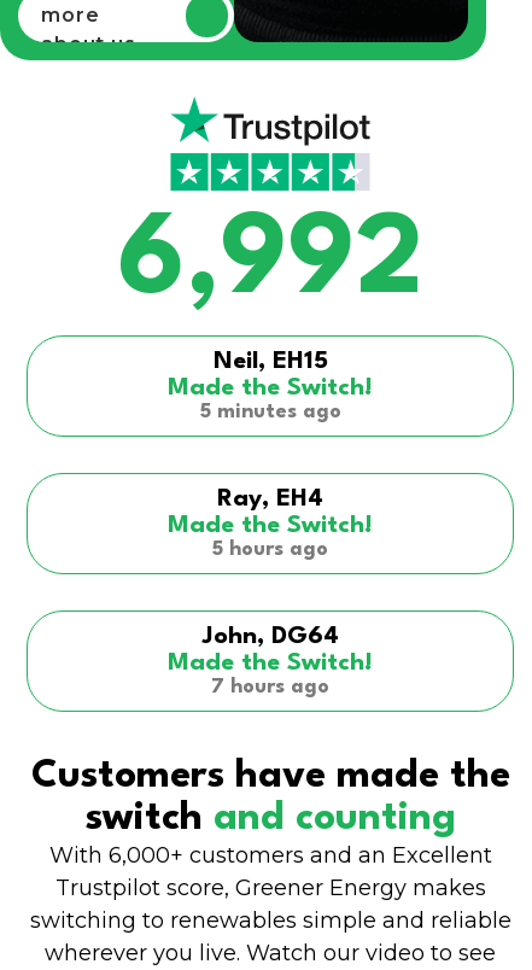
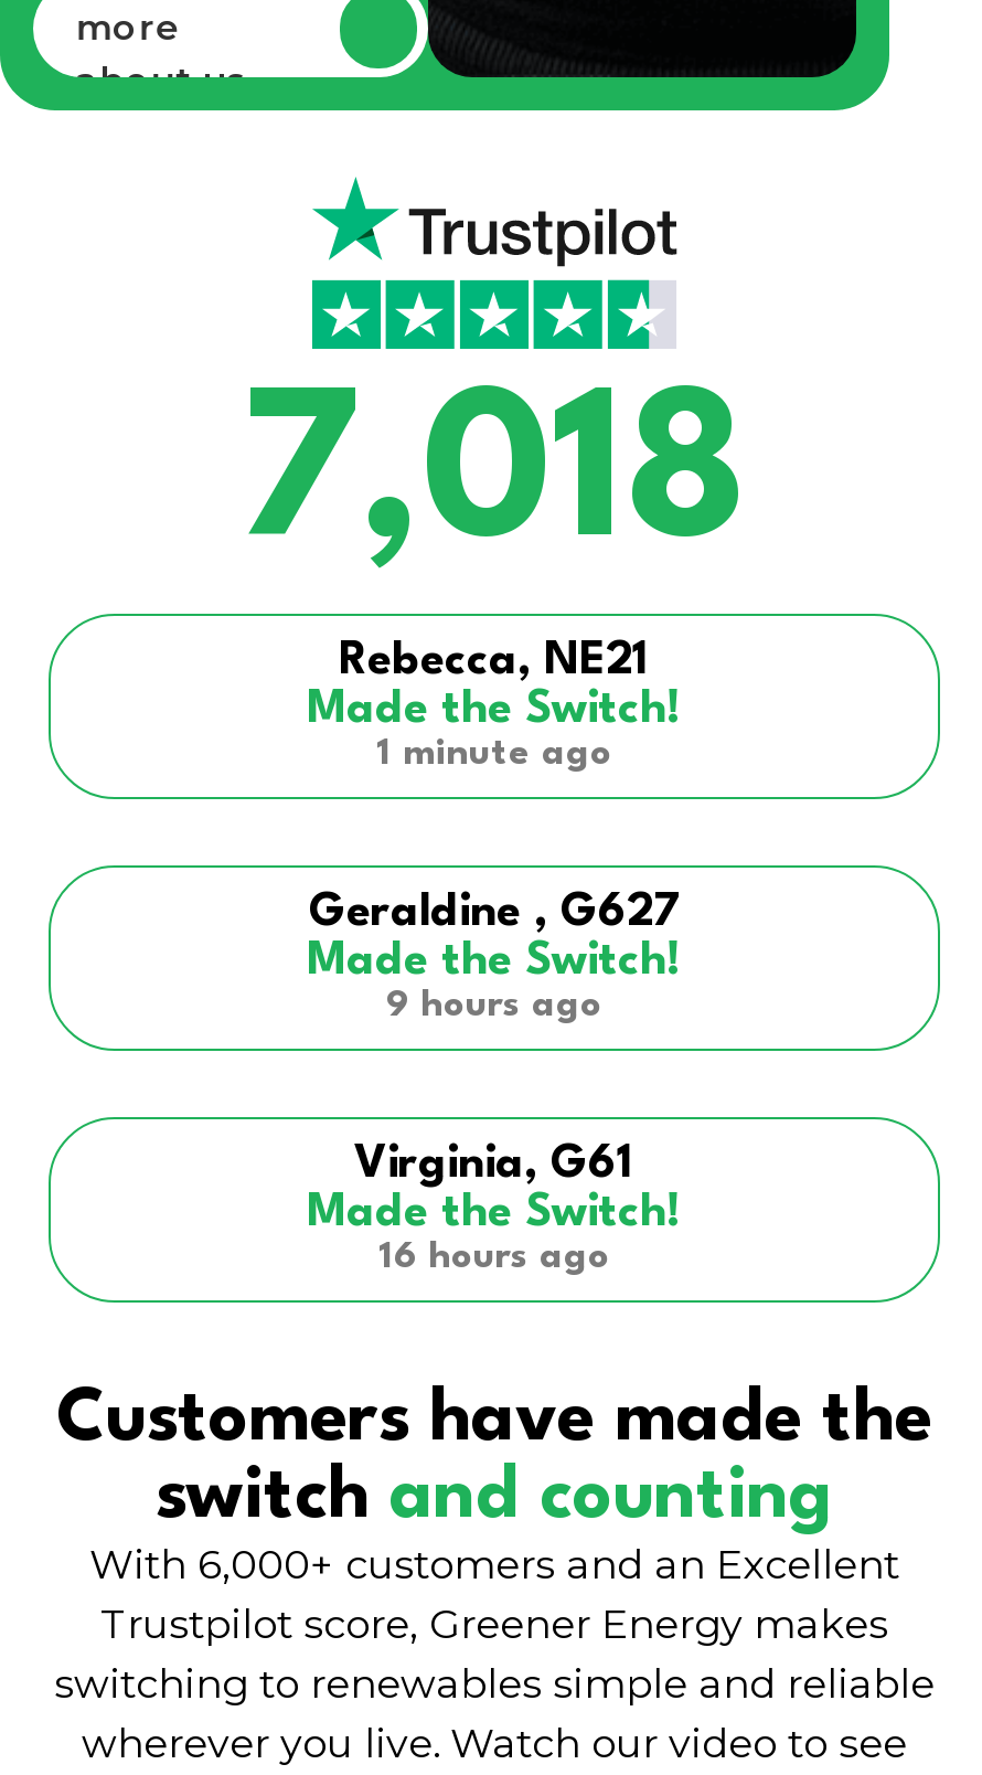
[116,208,424,374] 6,992 | Neil, EH15 -> [239,381,749,685] 7,018 | Rebecca, NE21
[200,402,341,423] 5 minutes ago -> [376,736,612,774] 1 minute ago
[217,488,323,512] Ray, EH4 -> [309,893,680,937] Geraldine , G627
[212,540,328,560] 5 hours ago -> [386,988,602,1025] 9 hours ago
[202,625,338,650] John, DG64 -> [354,1144,634,1189] Virginia, G61
[211,677,329,698] 7 hours ago -> [378,1239,610,1277] 16 hours ago

